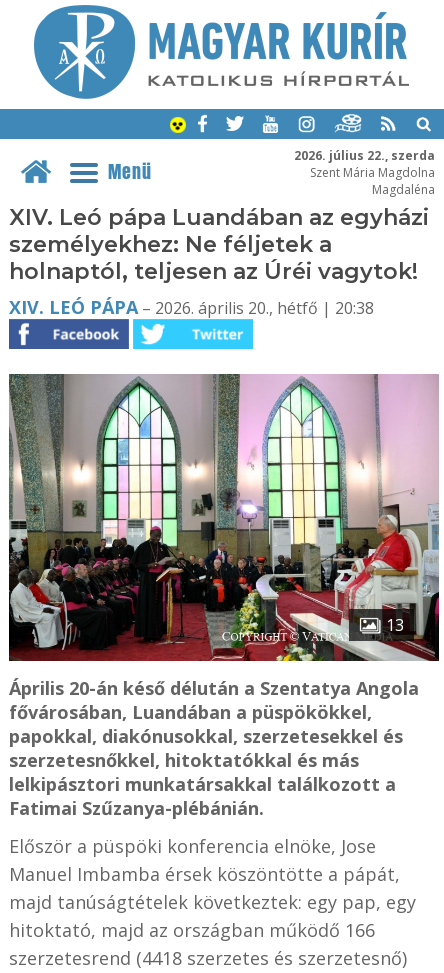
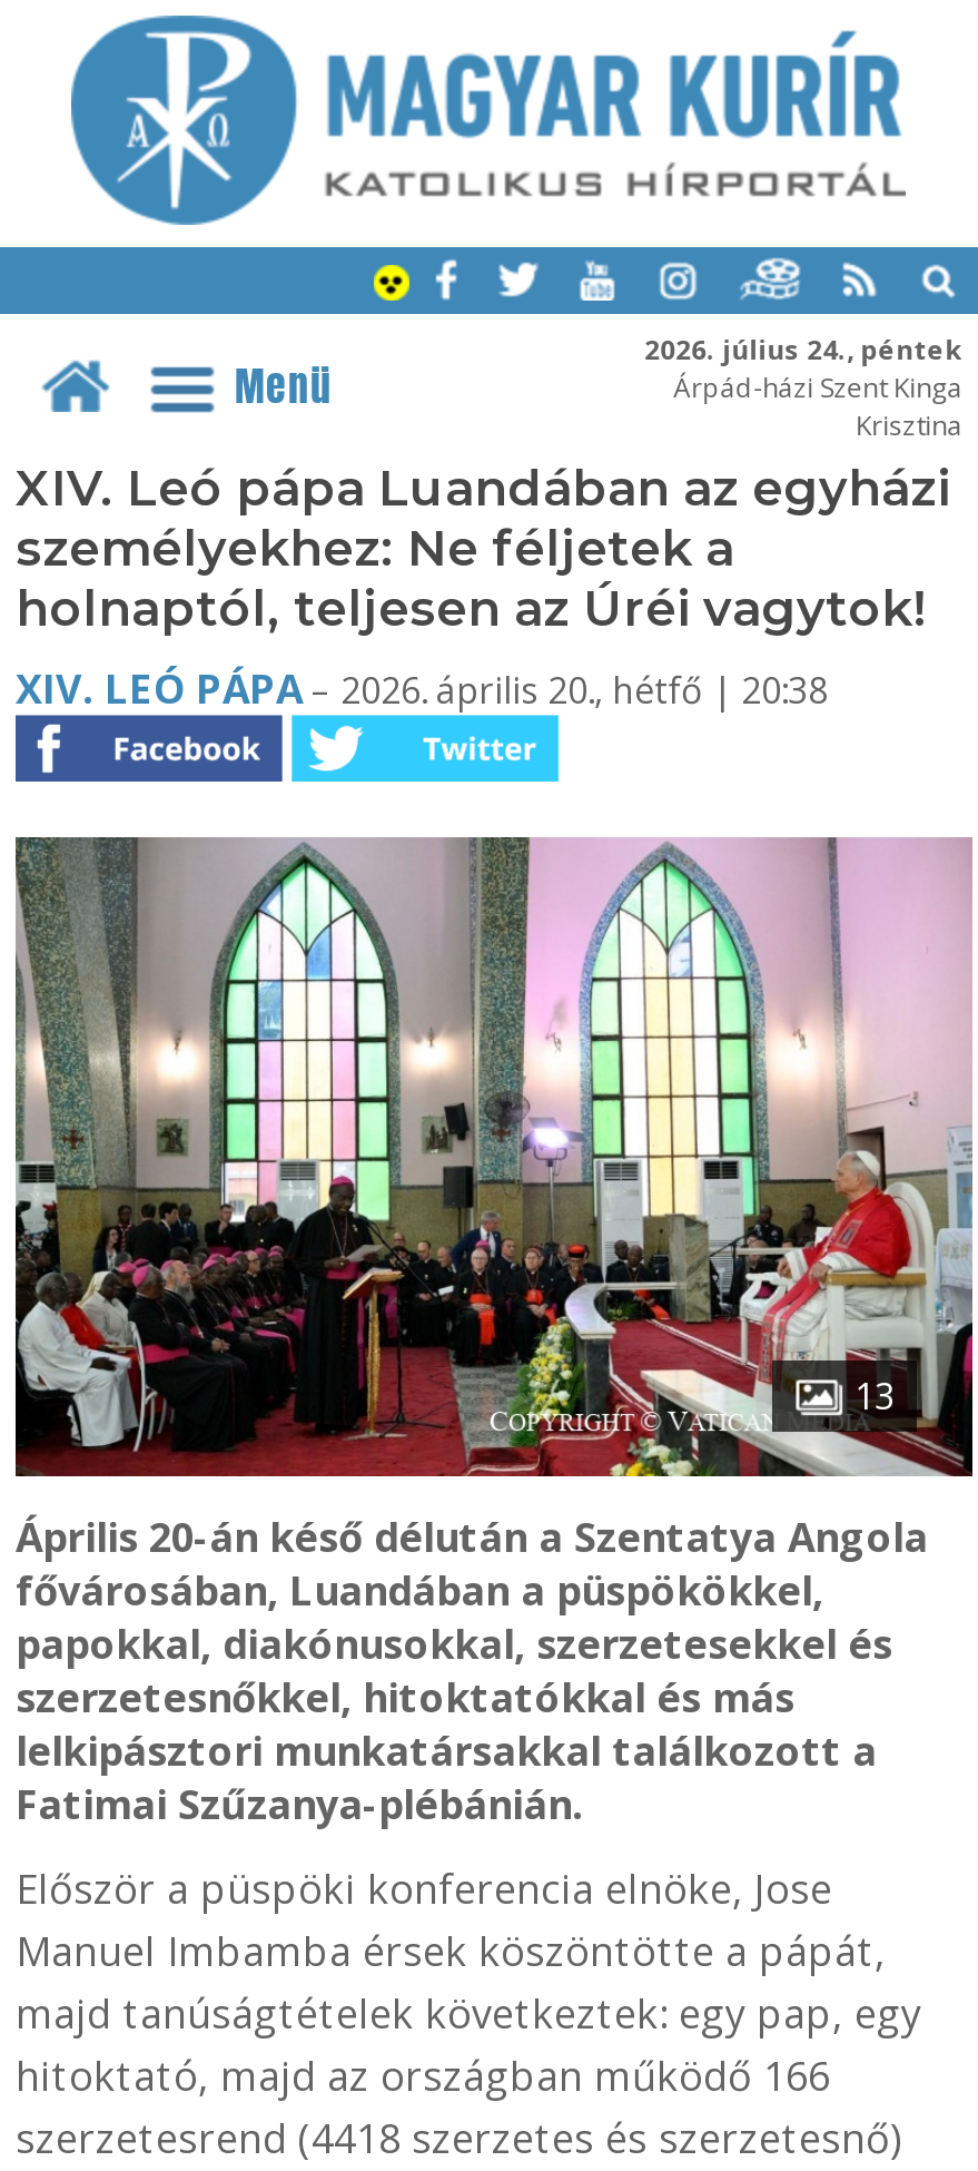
[294,146,435,197] 2026. július 22., szerda | Szent Mária Magdolna | Magdaléna -> [644,330,963,443] 2026. július 24., péntek | Árpád-házi Szent Kinga | Krisztina

